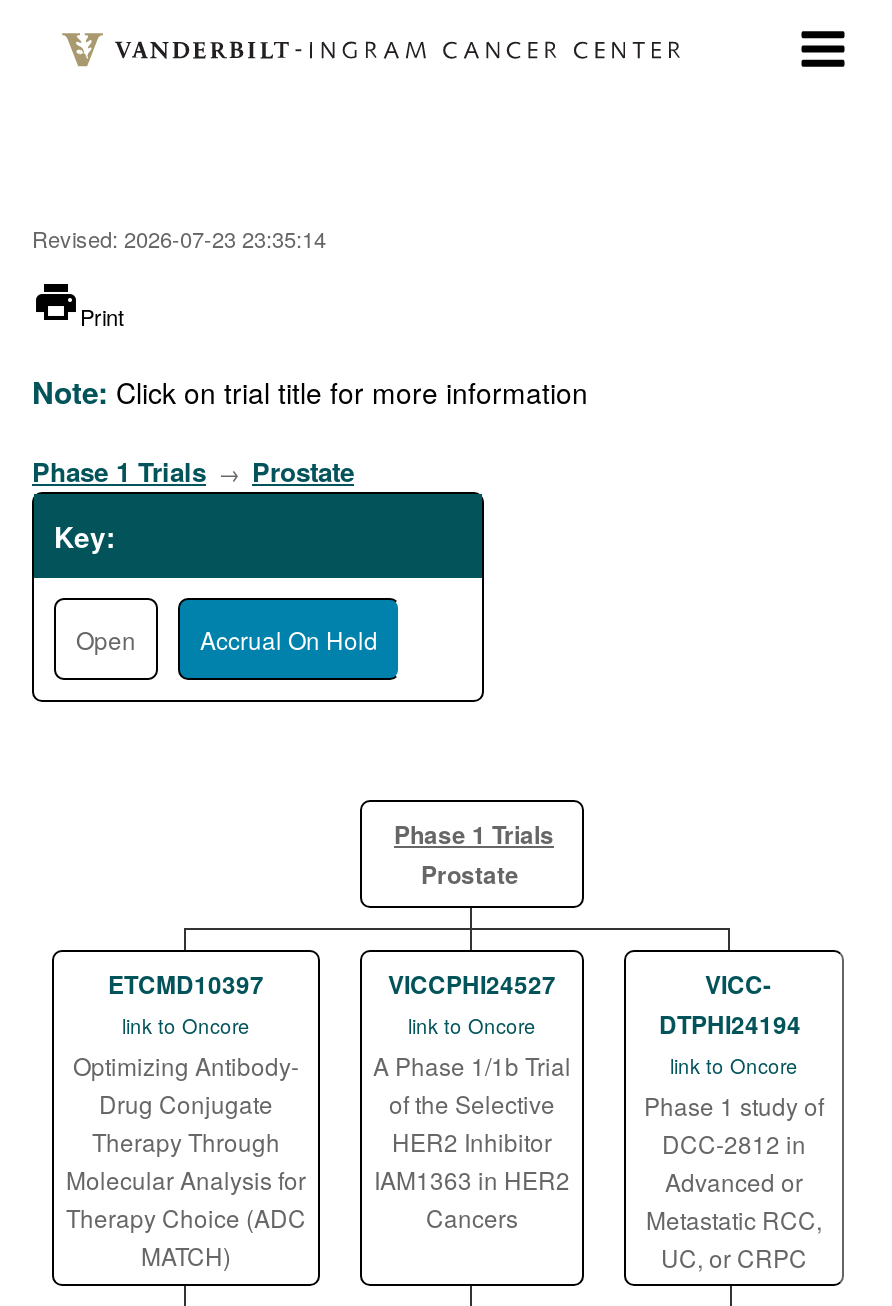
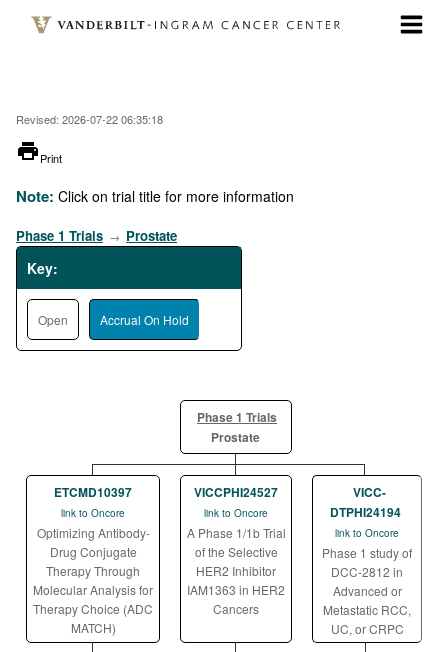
[32,222,326,254] Revised: 2026-07-23 23:35:14 -> [16,111,163,127] Revised: 2026-07-22 06:35:18

